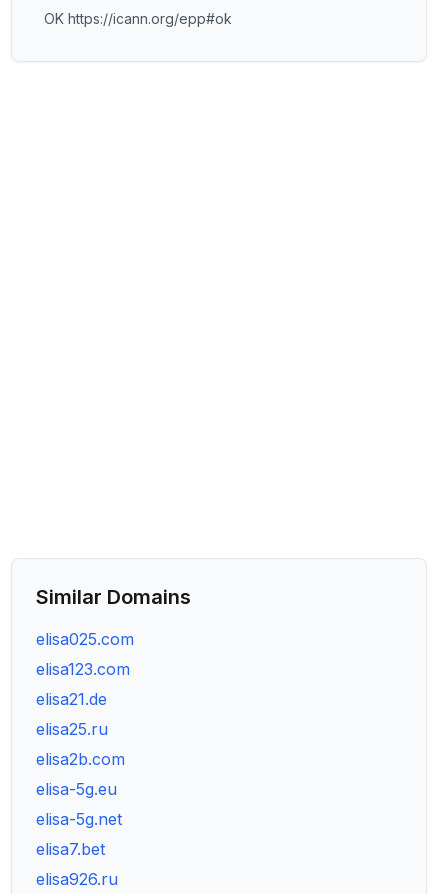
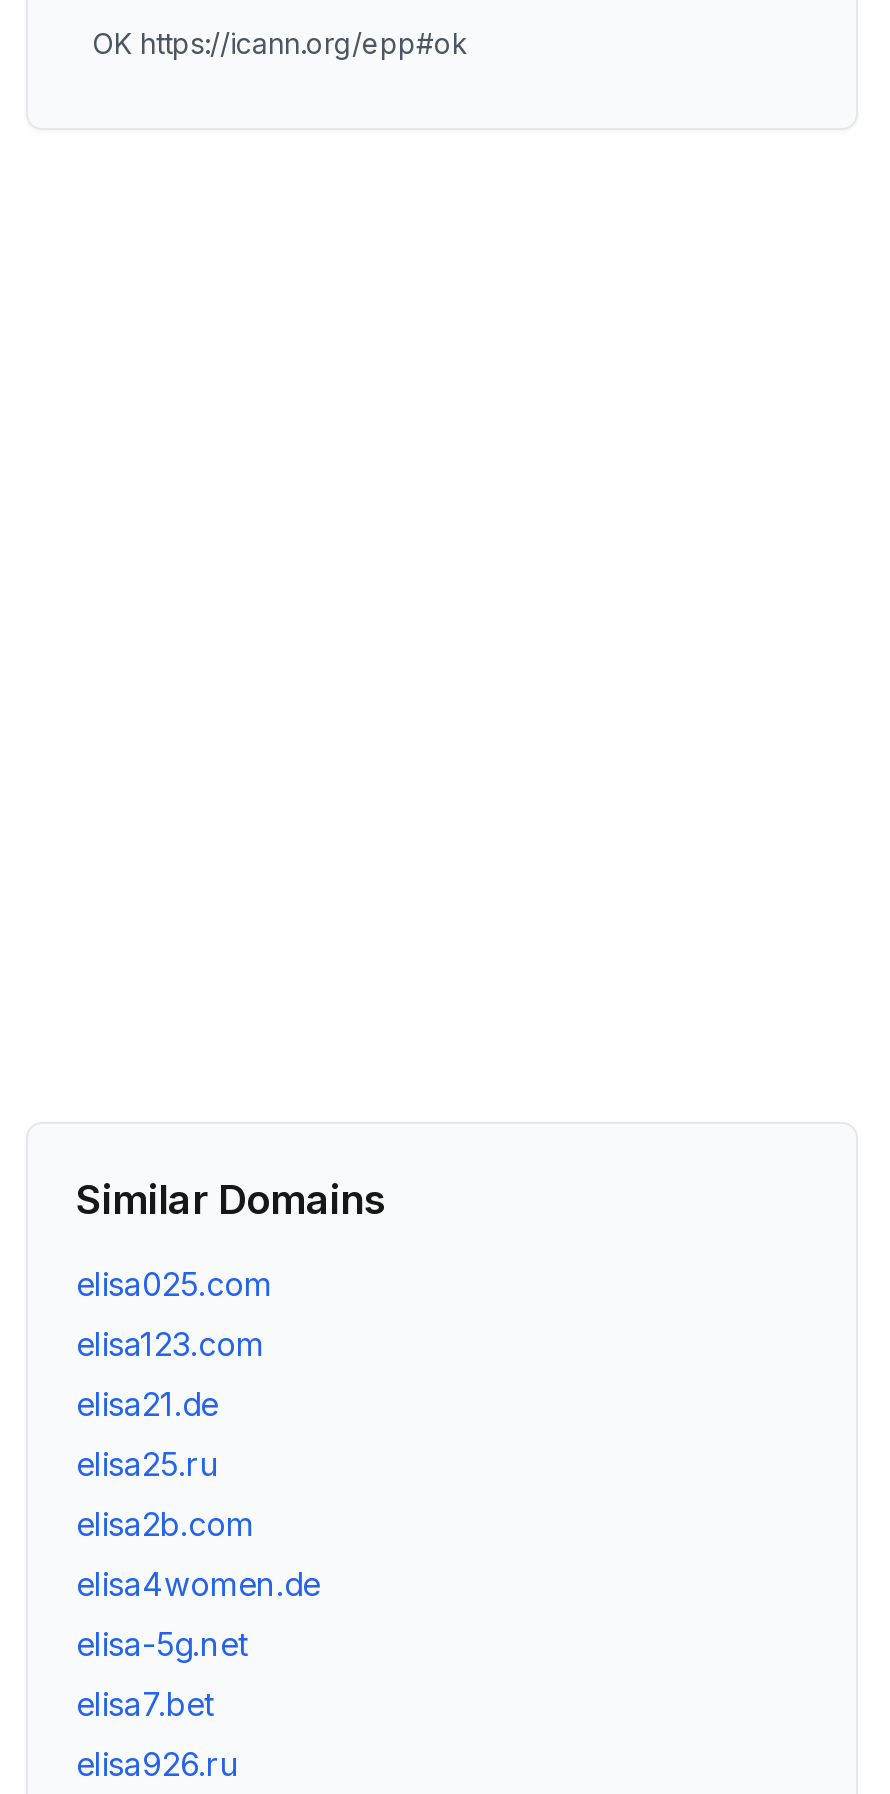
[36,779,117,799] elisa-5g.eu -> [76,1564,320,1604] elisa4women.de

